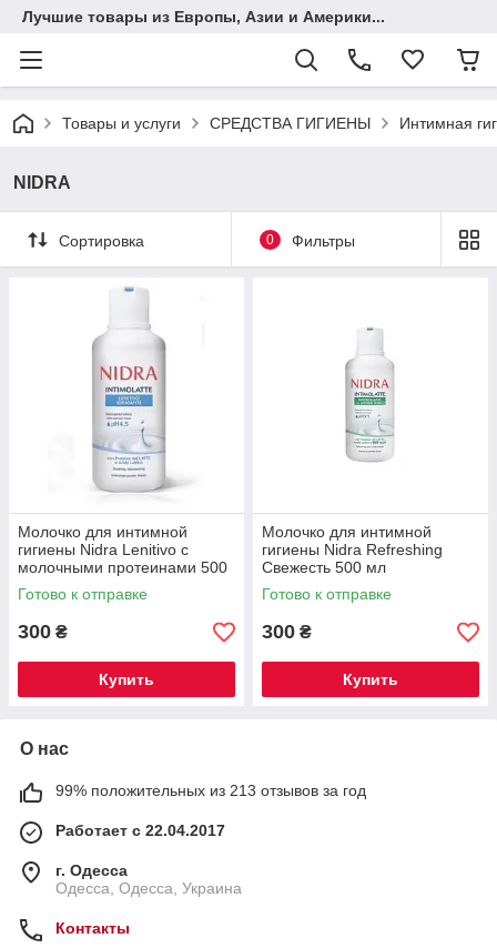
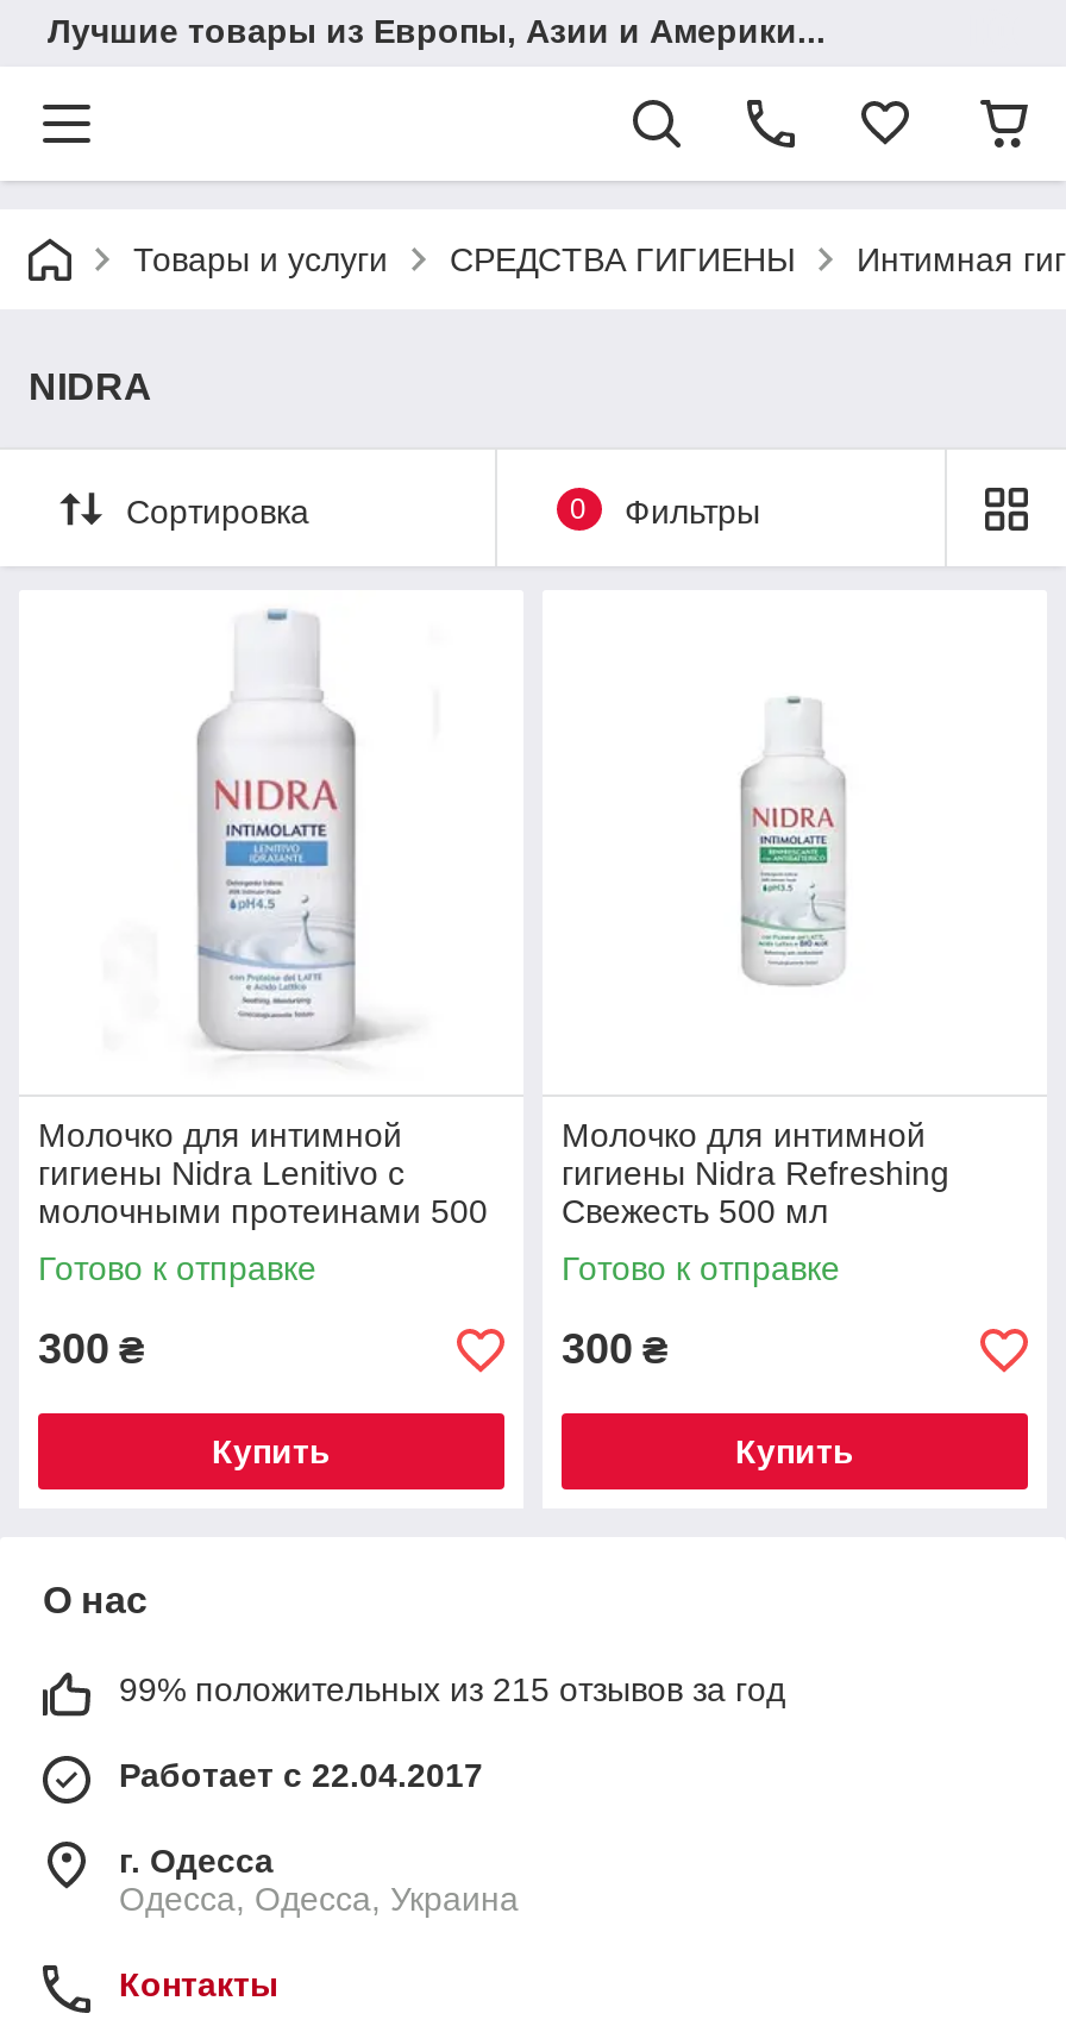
[55,781,366,799] 99% положительных из 213 отзывов за год -> [119,1670,785,1708] 99% положительных из 215 отзывов за год

